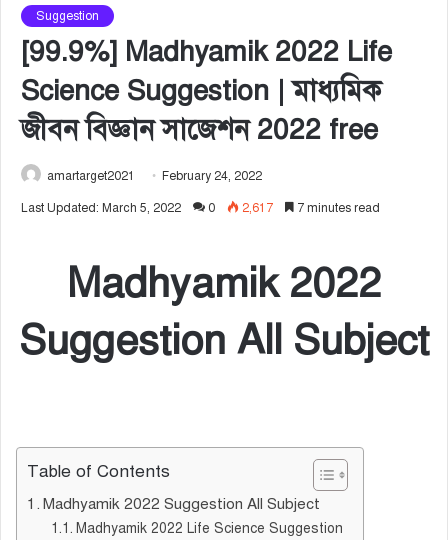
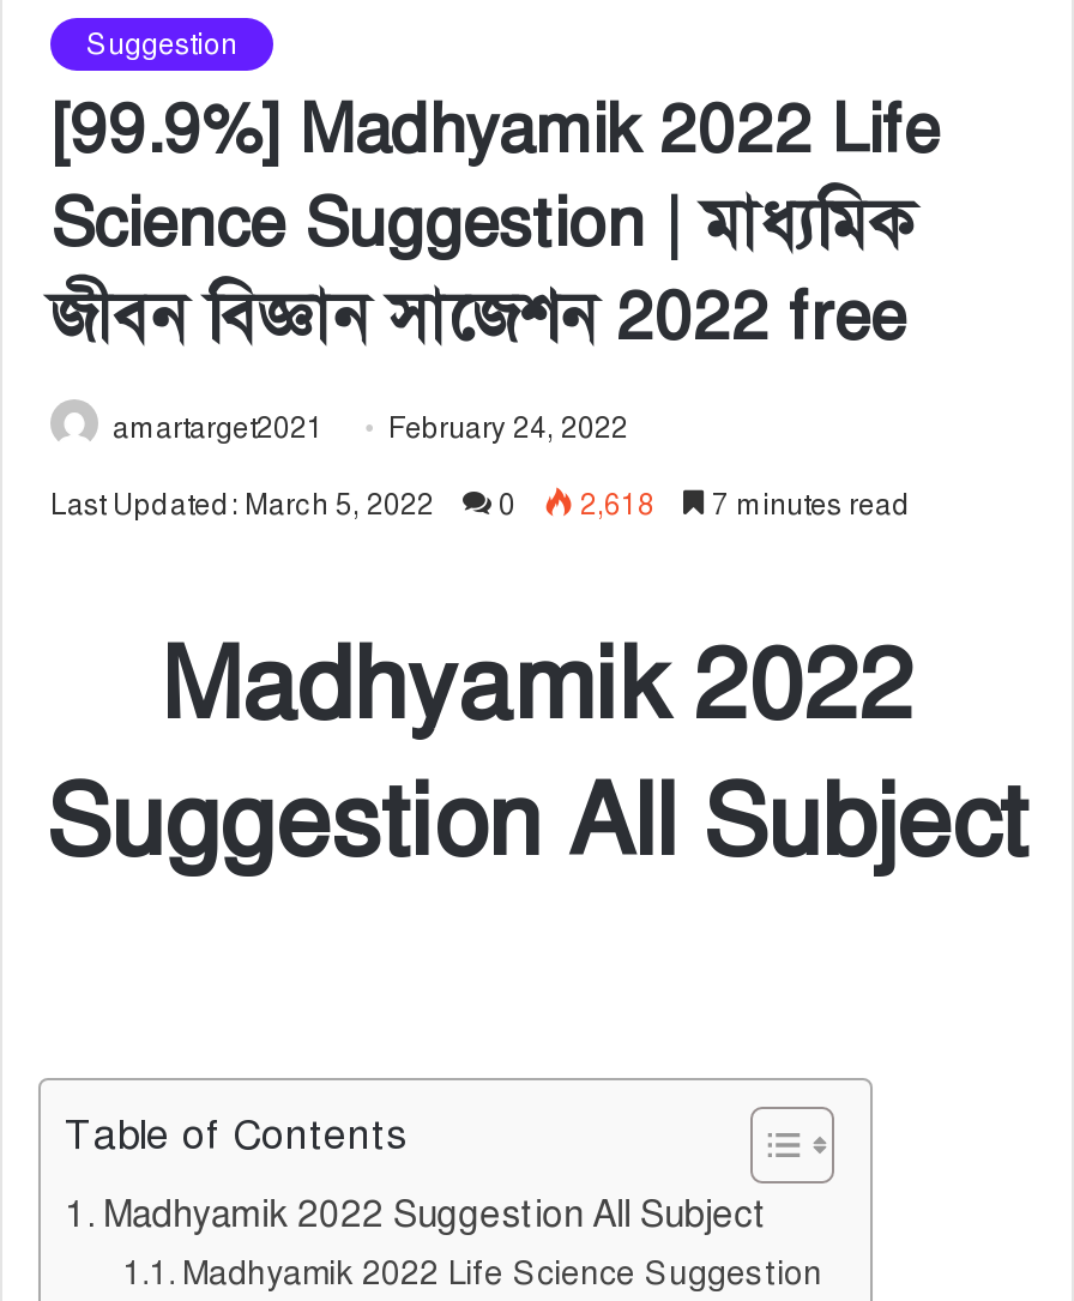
[21,201,380,215] Last Updated: March 5, 2022 0 2,617 7 minutes read -> [50,488,911,522] Last Updated: March 5, 2022 0 2,618 7 minutes read

